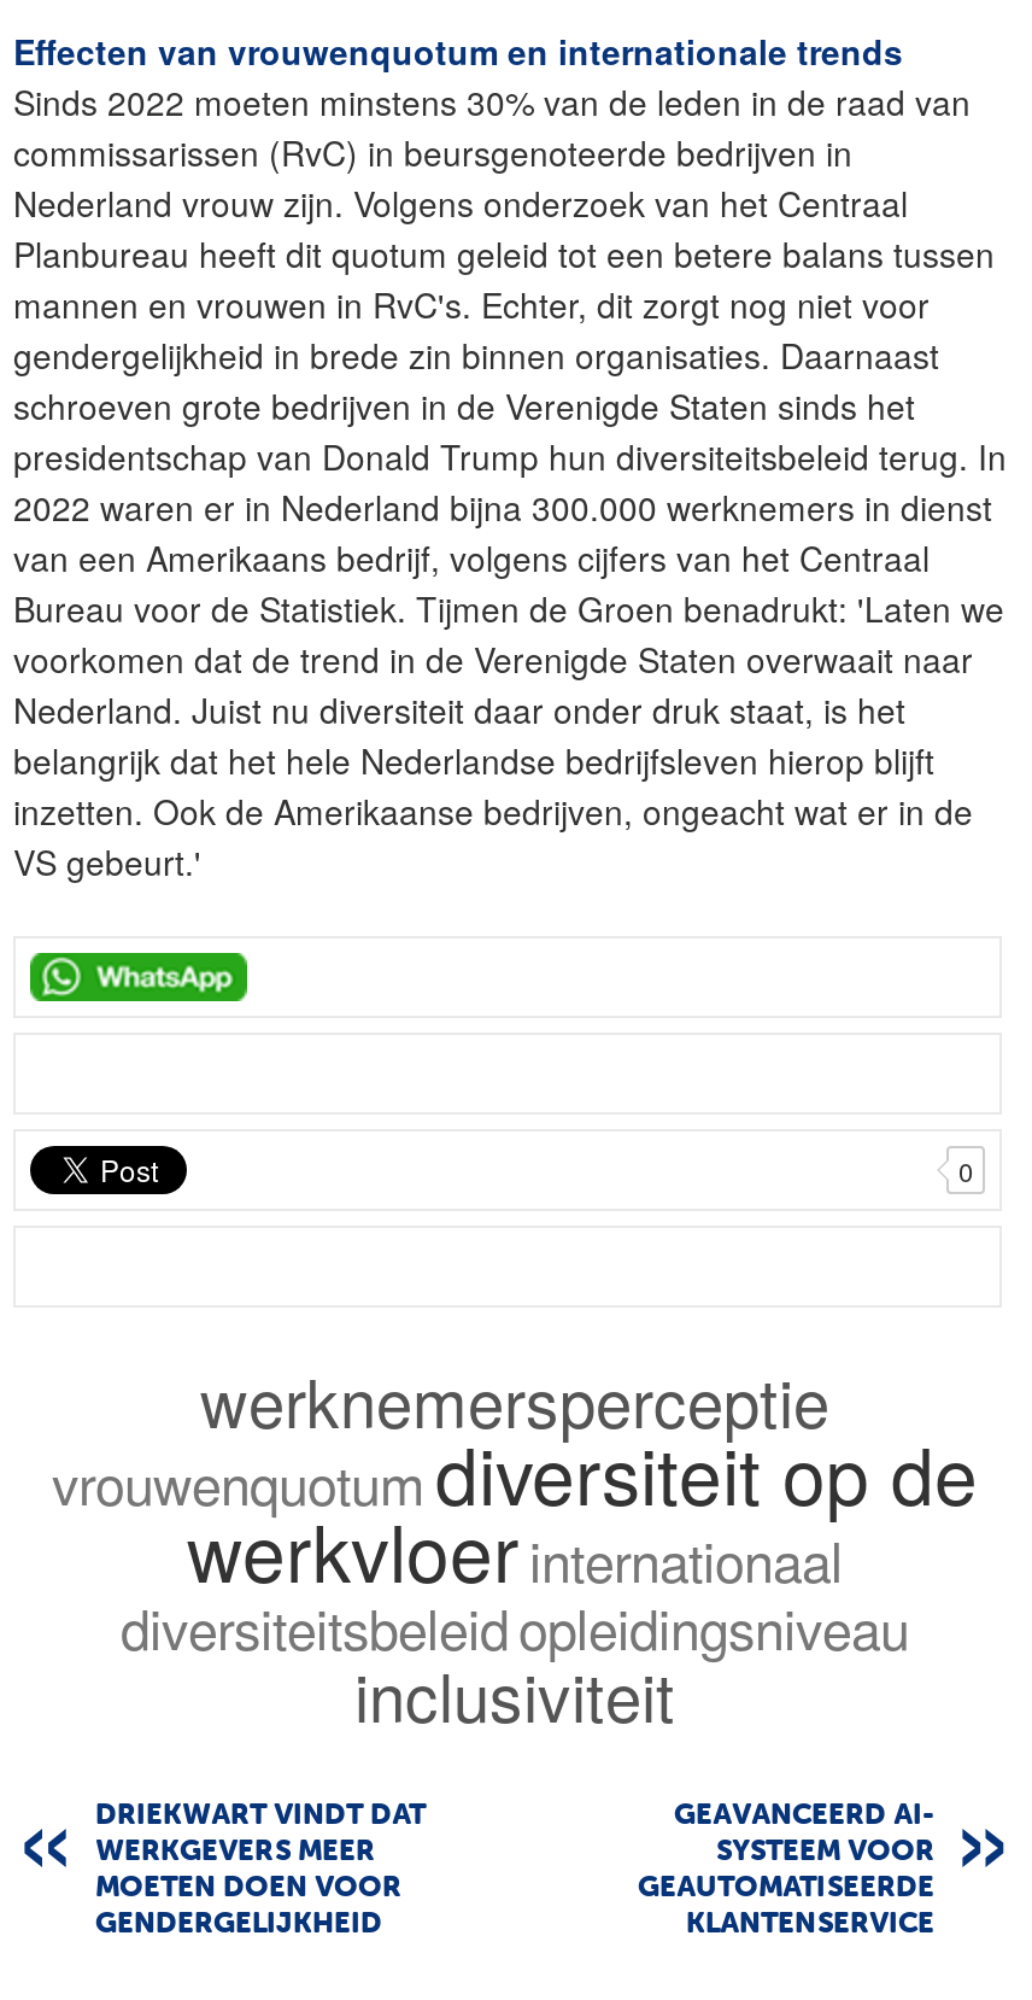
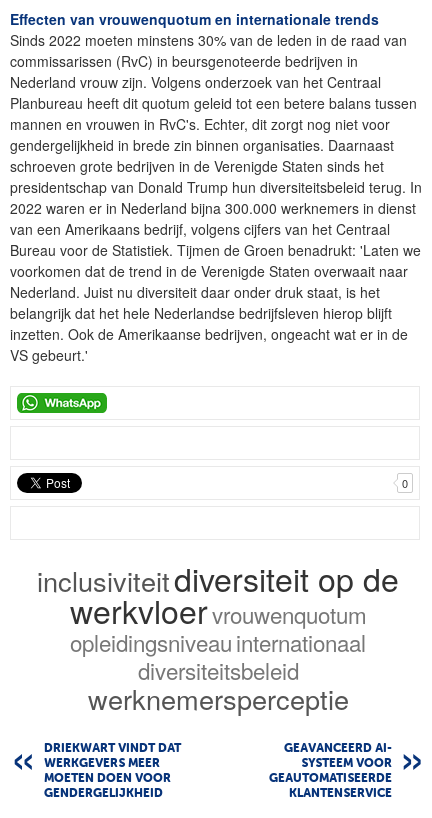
none -> [37,555,399,686] inclusiviteit diversiteit op de | werkvloer vrouwenquotum | opleidingsniveau internationaal | diversiteitsbeleid
moved [200,1353,829,1448] -> [87,679,348,718]: werknemersperceptie
[52,1416,978,1742] vrouwenquotum diversiteit op de | werkvloer internationaal | diversiteitsbeleid opleidingsniveau | inclusiviteit -> none

